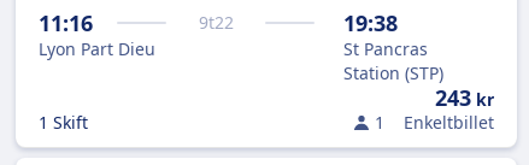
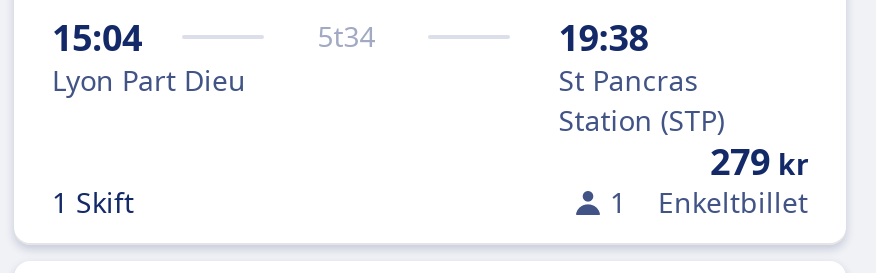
[39,8,93,37] 11:16 -> [52,13,142,61] 15:04
[198,11,233,34] 9t22 -> [317,17,375,55] 5t34
[435,83,494,112] 243 kr -> [710,137,808,185] 279 kr

